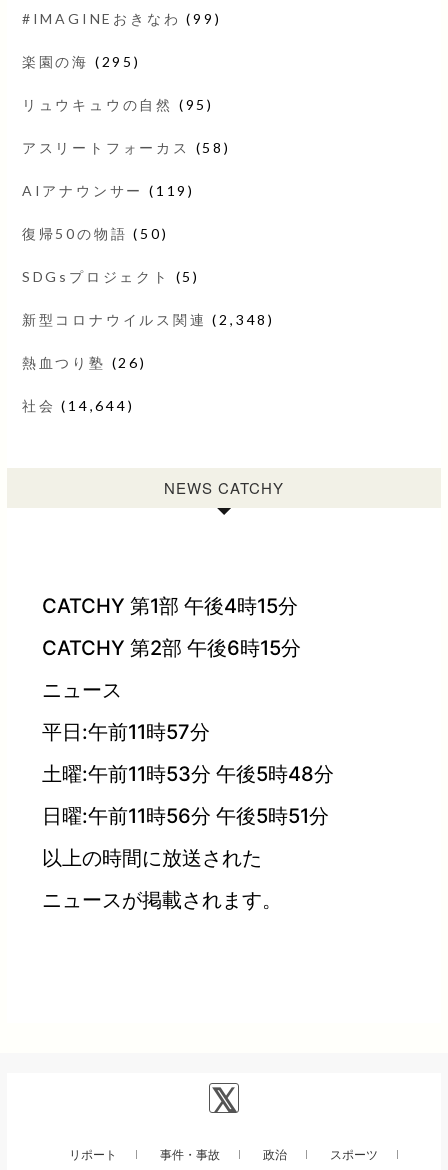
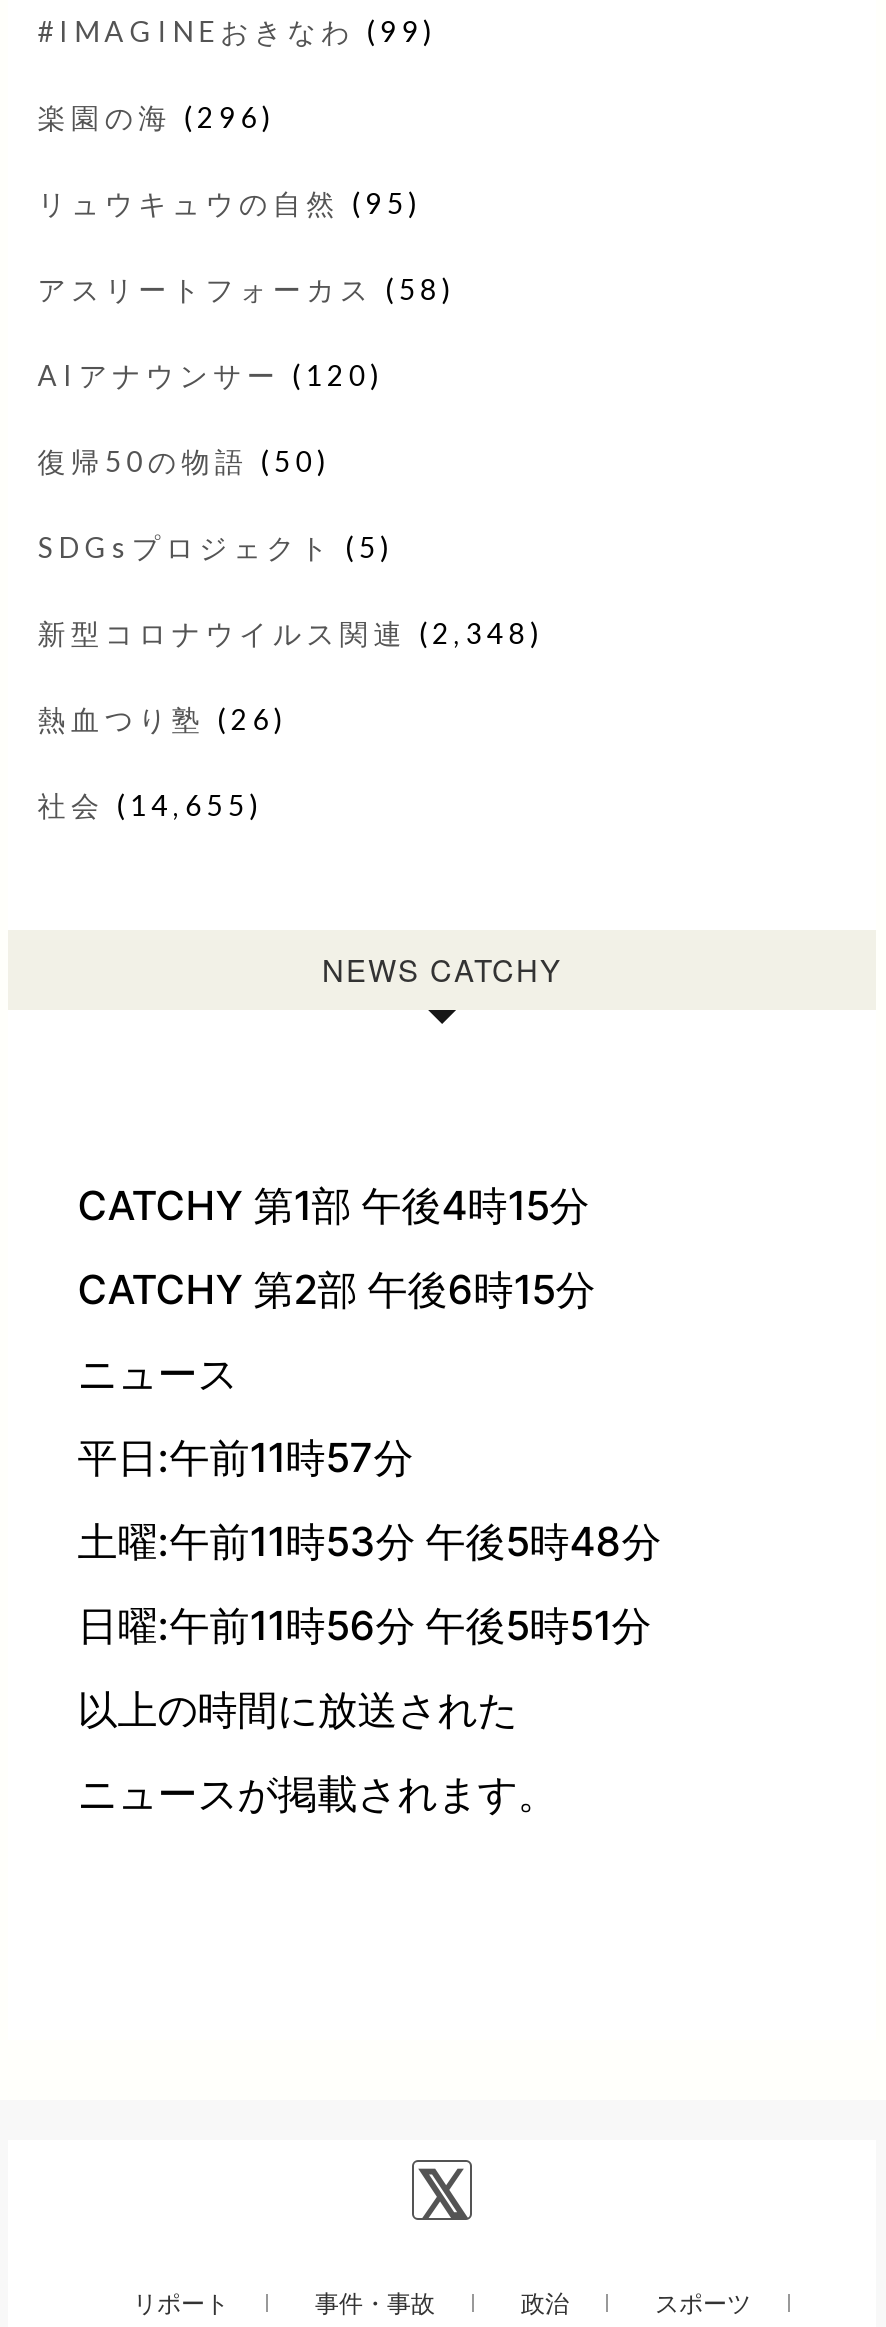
[22,53,141,70] 楽園の海(295) -> [37,100,275,134] 楽園の海(296)
[22,182,195,199] AIアナウンサー(119) -> [37,358,384,392] AIアナウンサー(120)
[22,397,134,414] 社会(14,644) -> [37,788,263,822] 社会(14,655)

